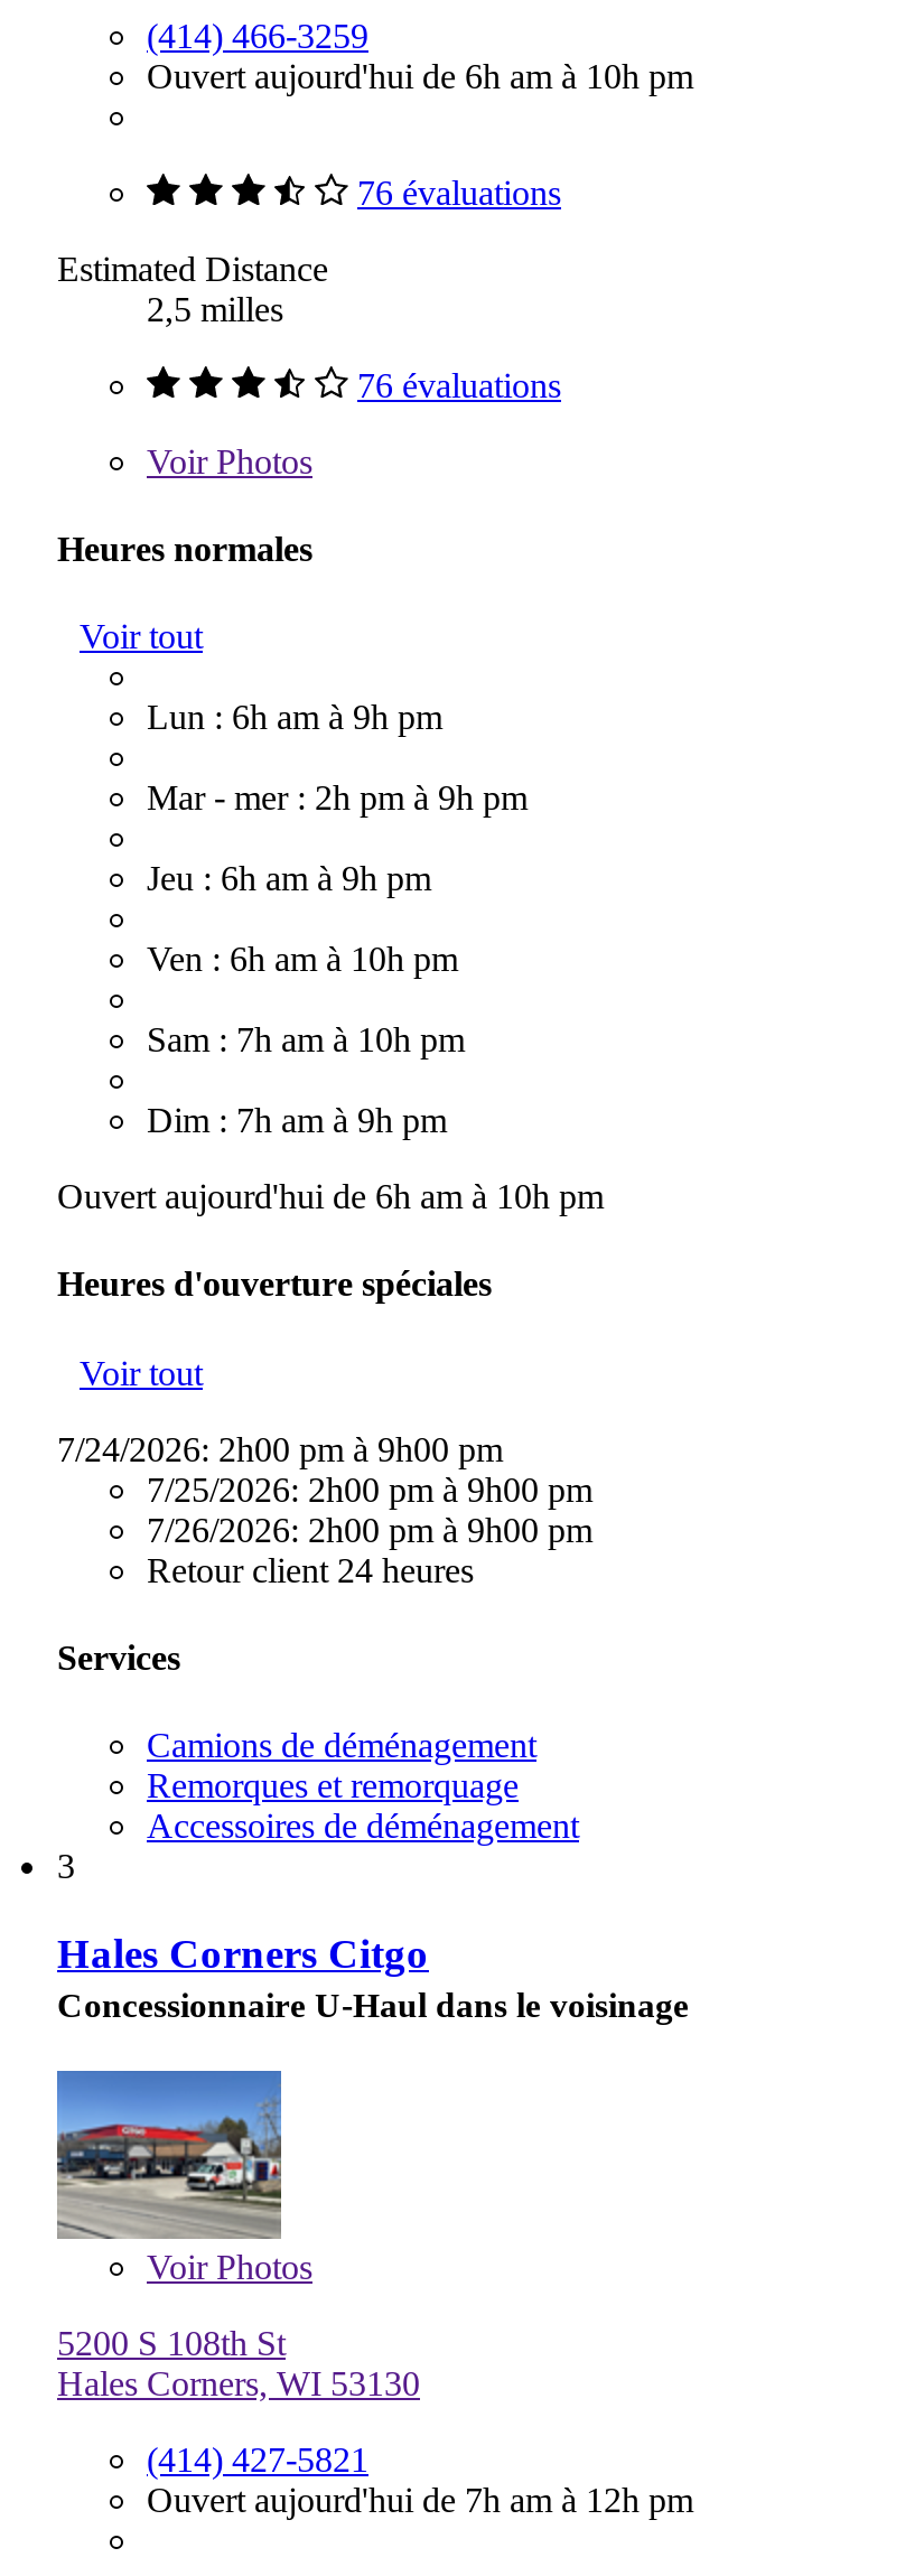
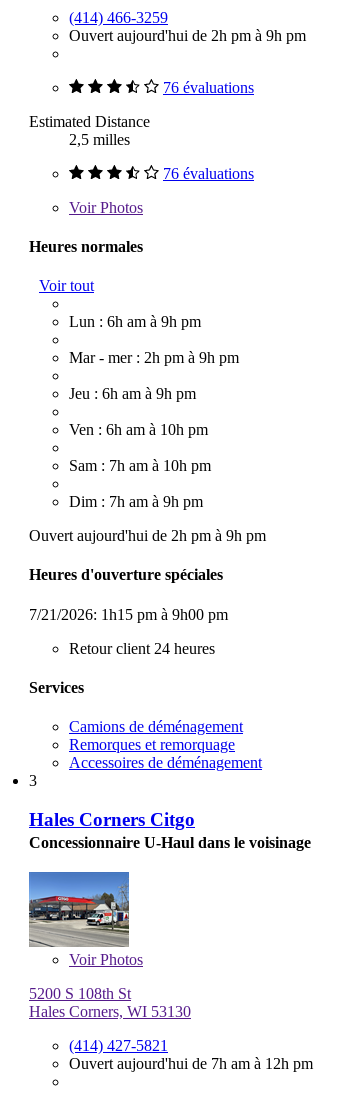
[147,56,693,94] Ouvert aujourd'hui de 6h am à 10h pm -> [69,26,306,43] Ouvert aujourd'hui de 2h pm à 9h pm
[57,1177,604,1215] Ouvert aujourd'hui de 6h am à 10h pm -> [29,527,266,544] Ouvert aujourd'hui de 2h pm à 9h pm
[57,1353,592,1548] Voir tout | 7/24/2026: 2h00 pm à 9h00 pm | 7/25/2026: 2h00 pm à 9h00 pm | 7/26/2026: 2h00 pm à 9h00 pm -> [29,606,228,623] 7/21/2026: 1h15 pm à 9h00 pm

